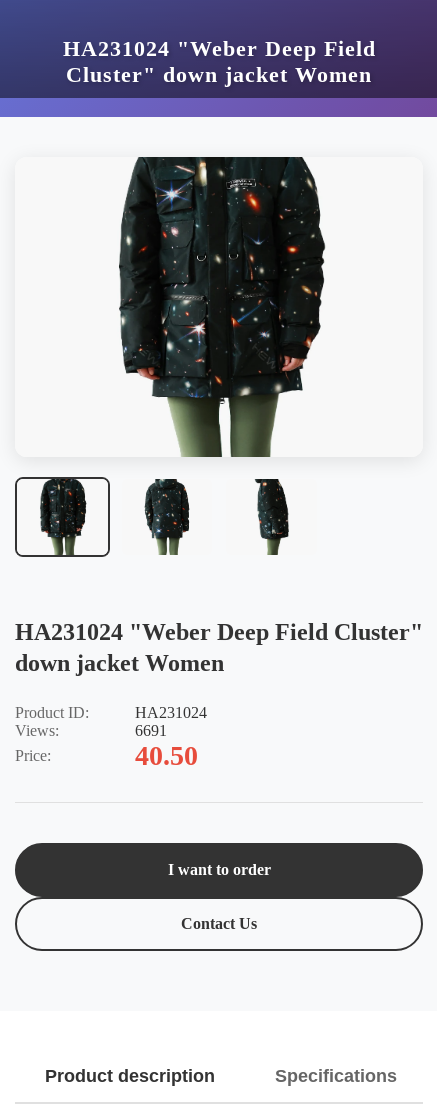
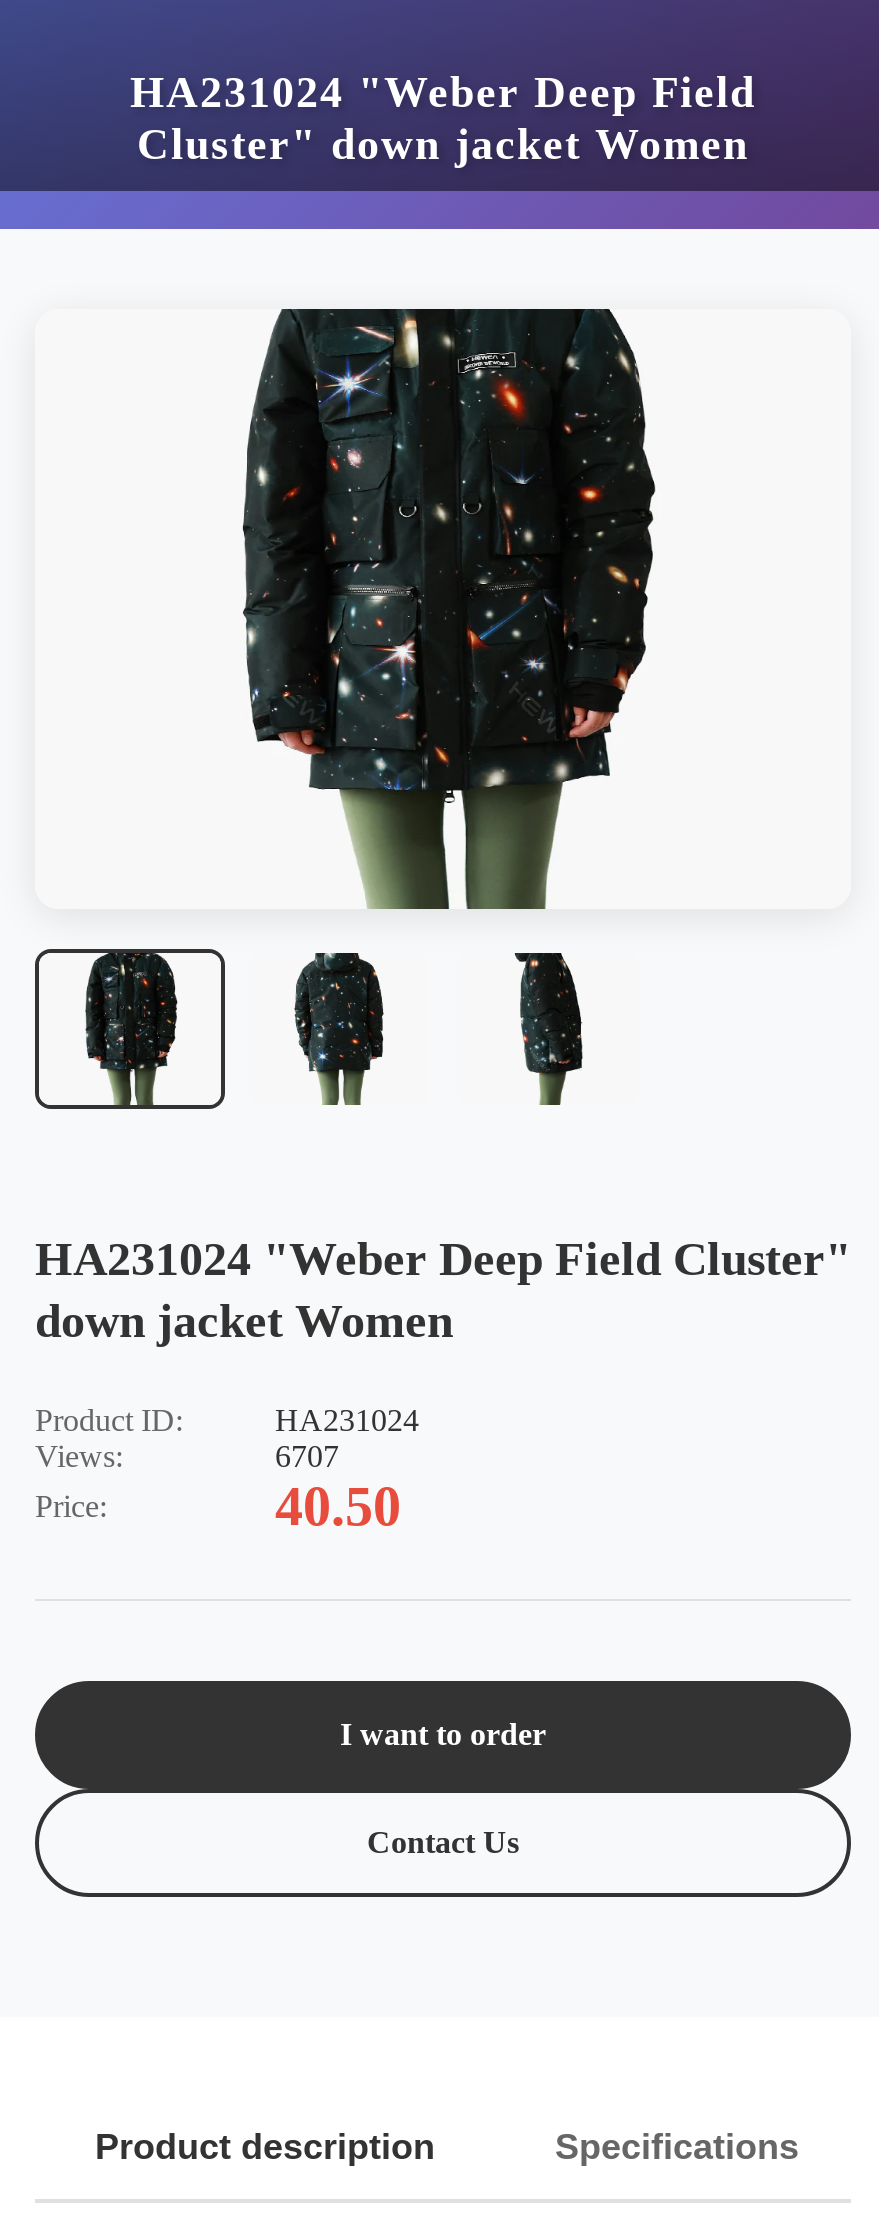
[135,722,167,739] 6691 -> [275,1439,339,1473] 6707

